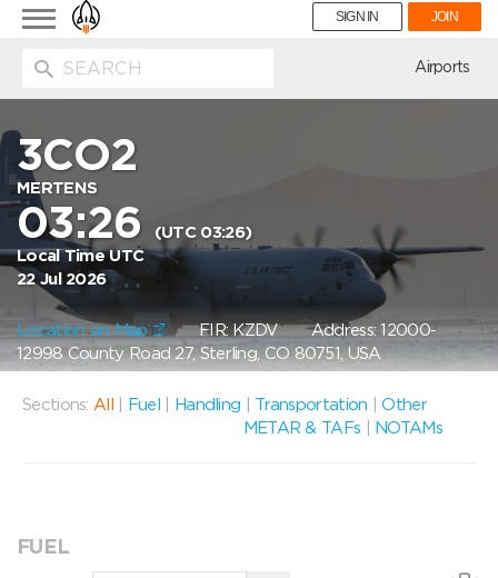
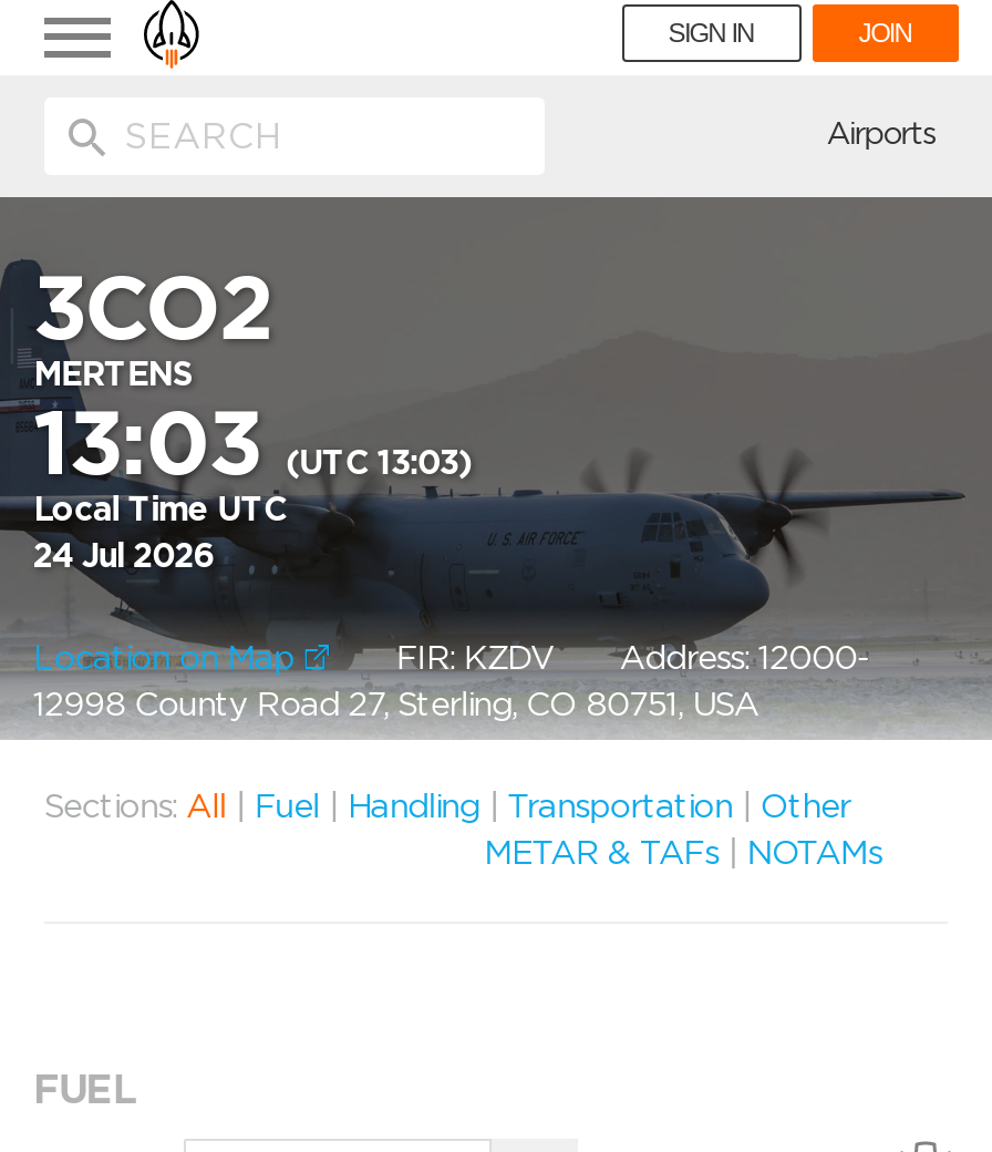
[17,196,251,249] 03:26 (UTC 03:26) -> [33,390,472,496] 13:03 (UTC 13:03)
[17,269,106,289] 22 Jul 2026 -> [33,536,213,576] 24 Jul 2026

